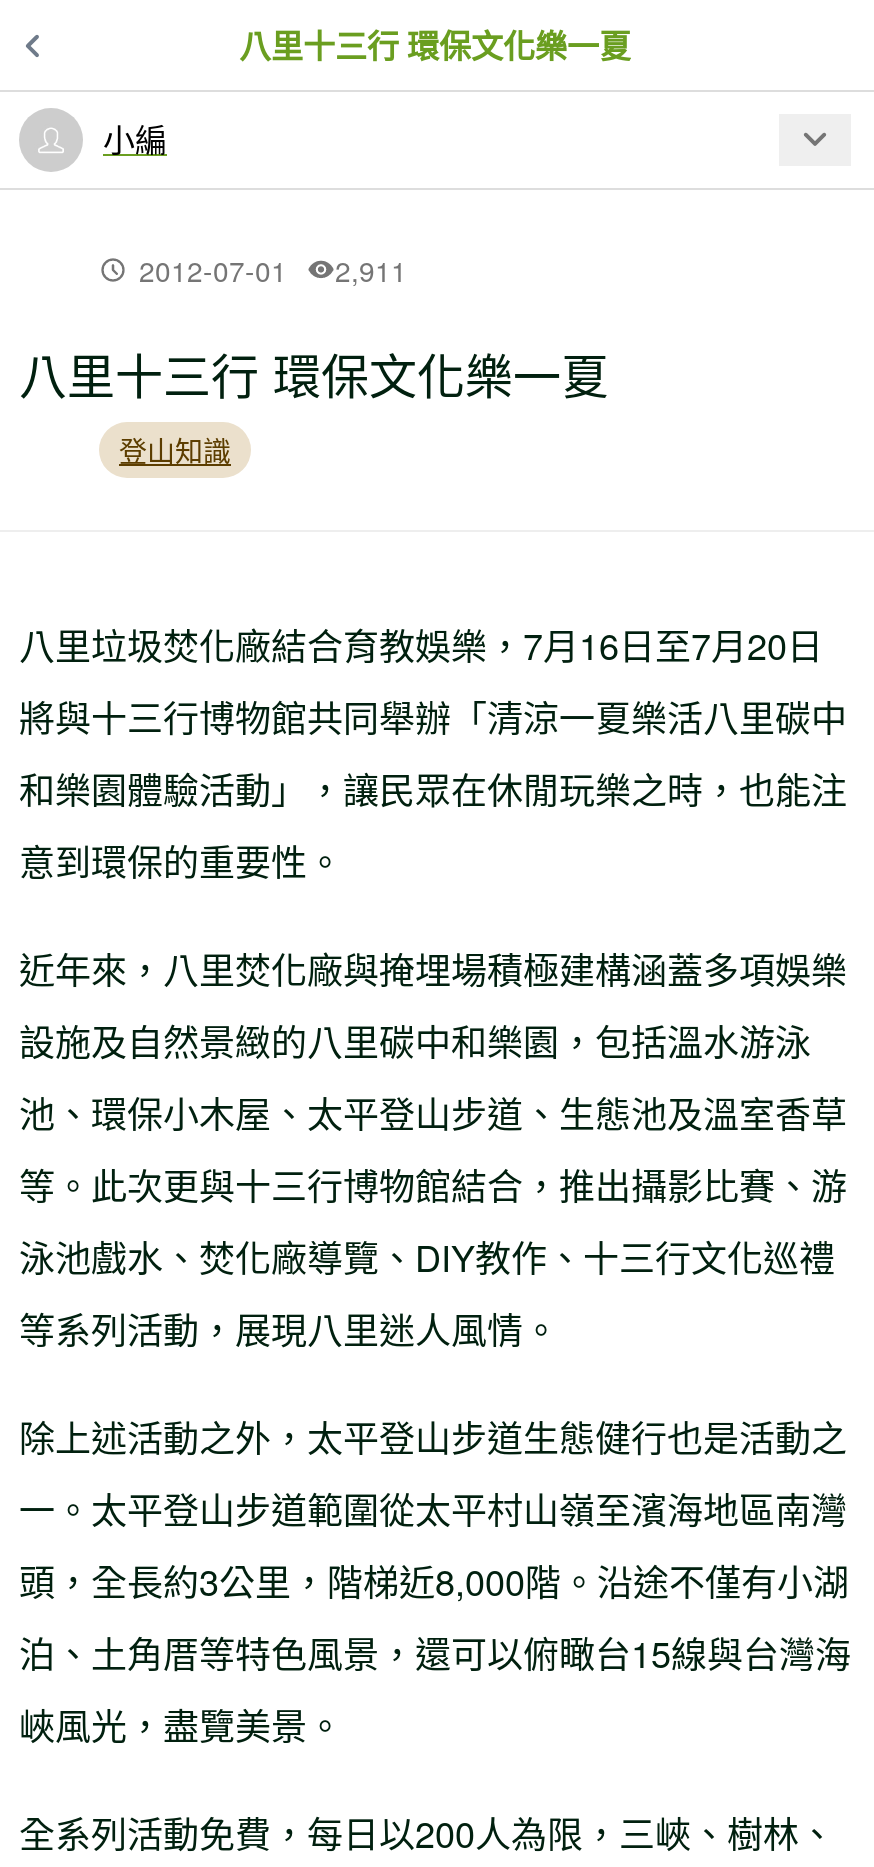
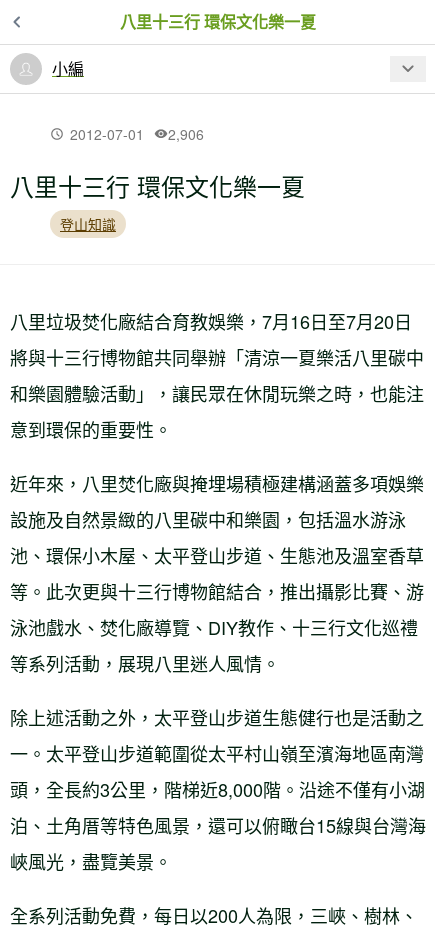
[335,250,407,290] 2,911 -> [168,124,204,144] 2,906

